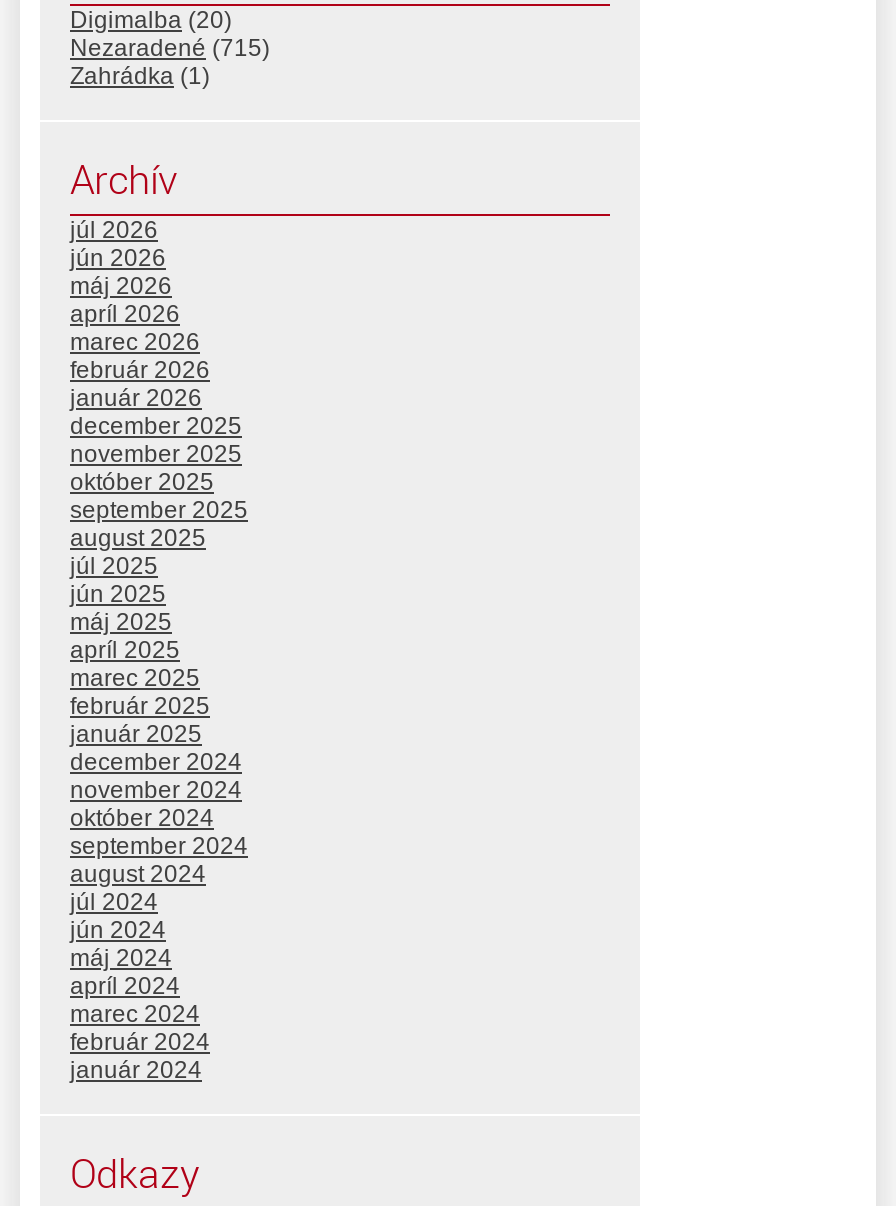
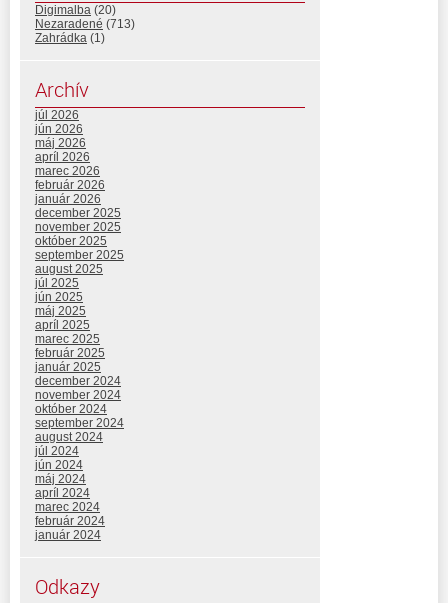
[70,33,270,61] Nezaradené (715) -> [35,17,135,31] Nezaradené (713)

